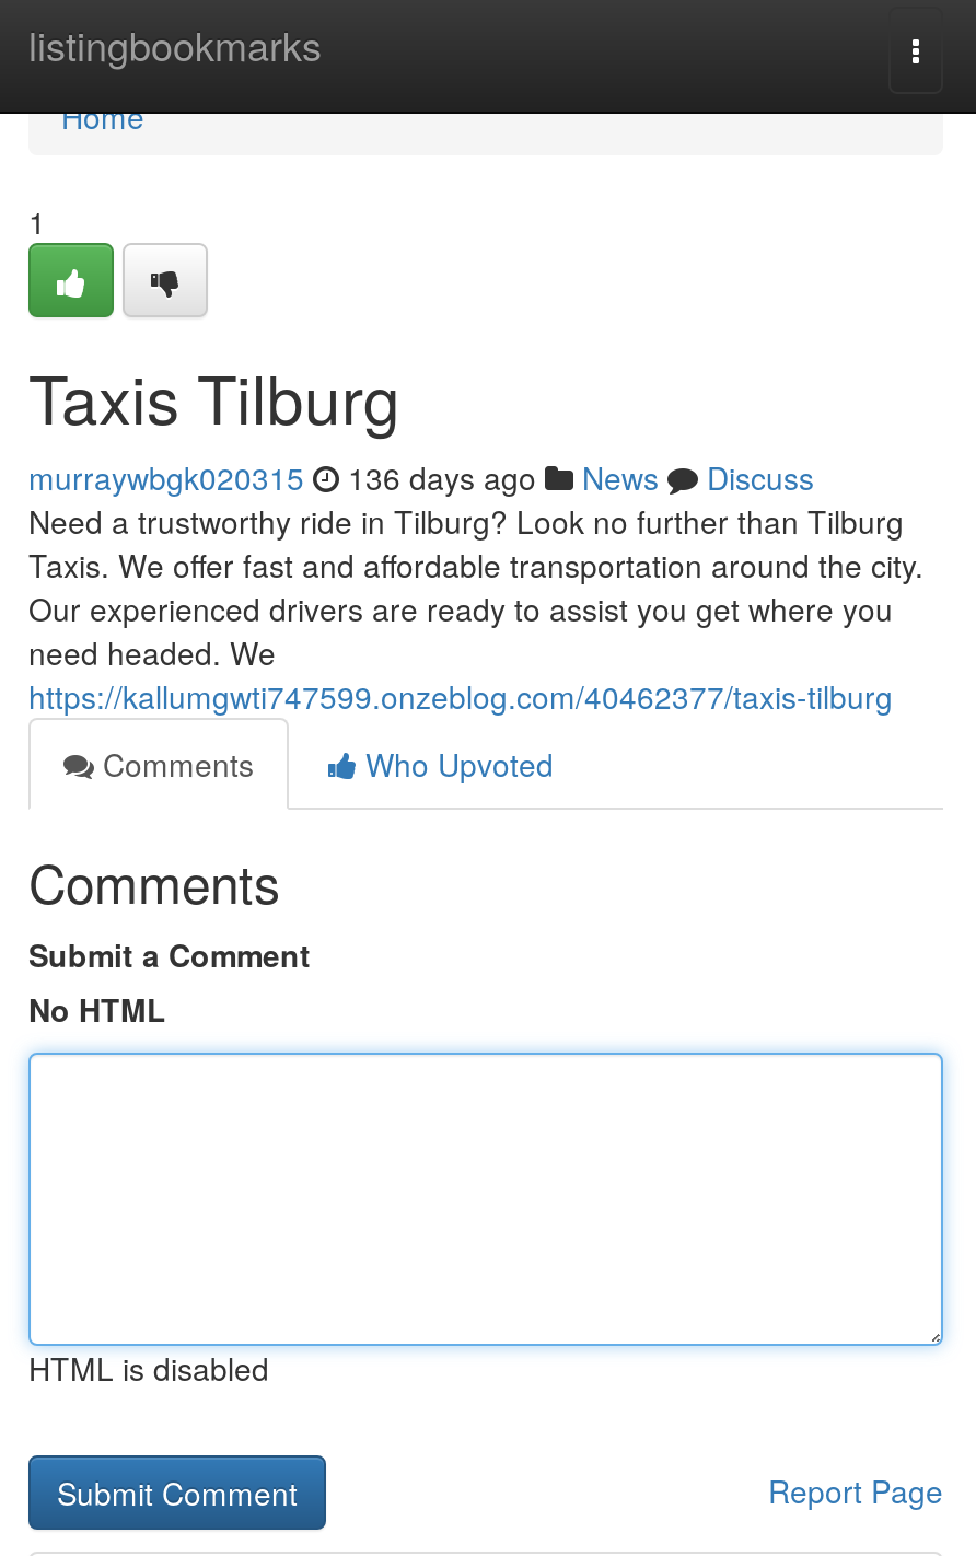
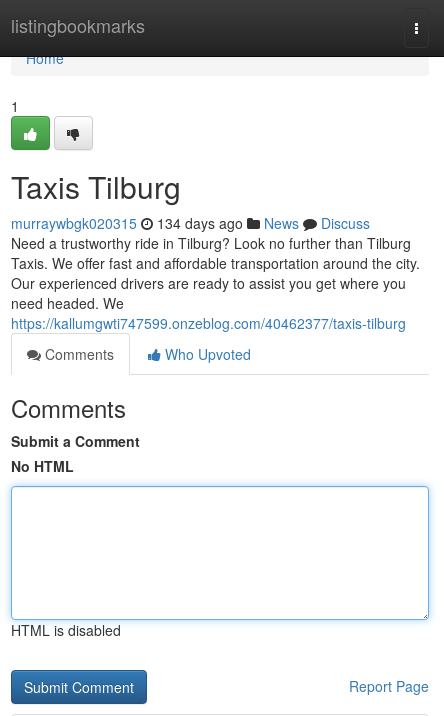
[28,455,814,499] murraywbgk020315 136 days ago News Discuss -> [11,213,370,233] murraywbgk020315 134 days ago News Discuss

